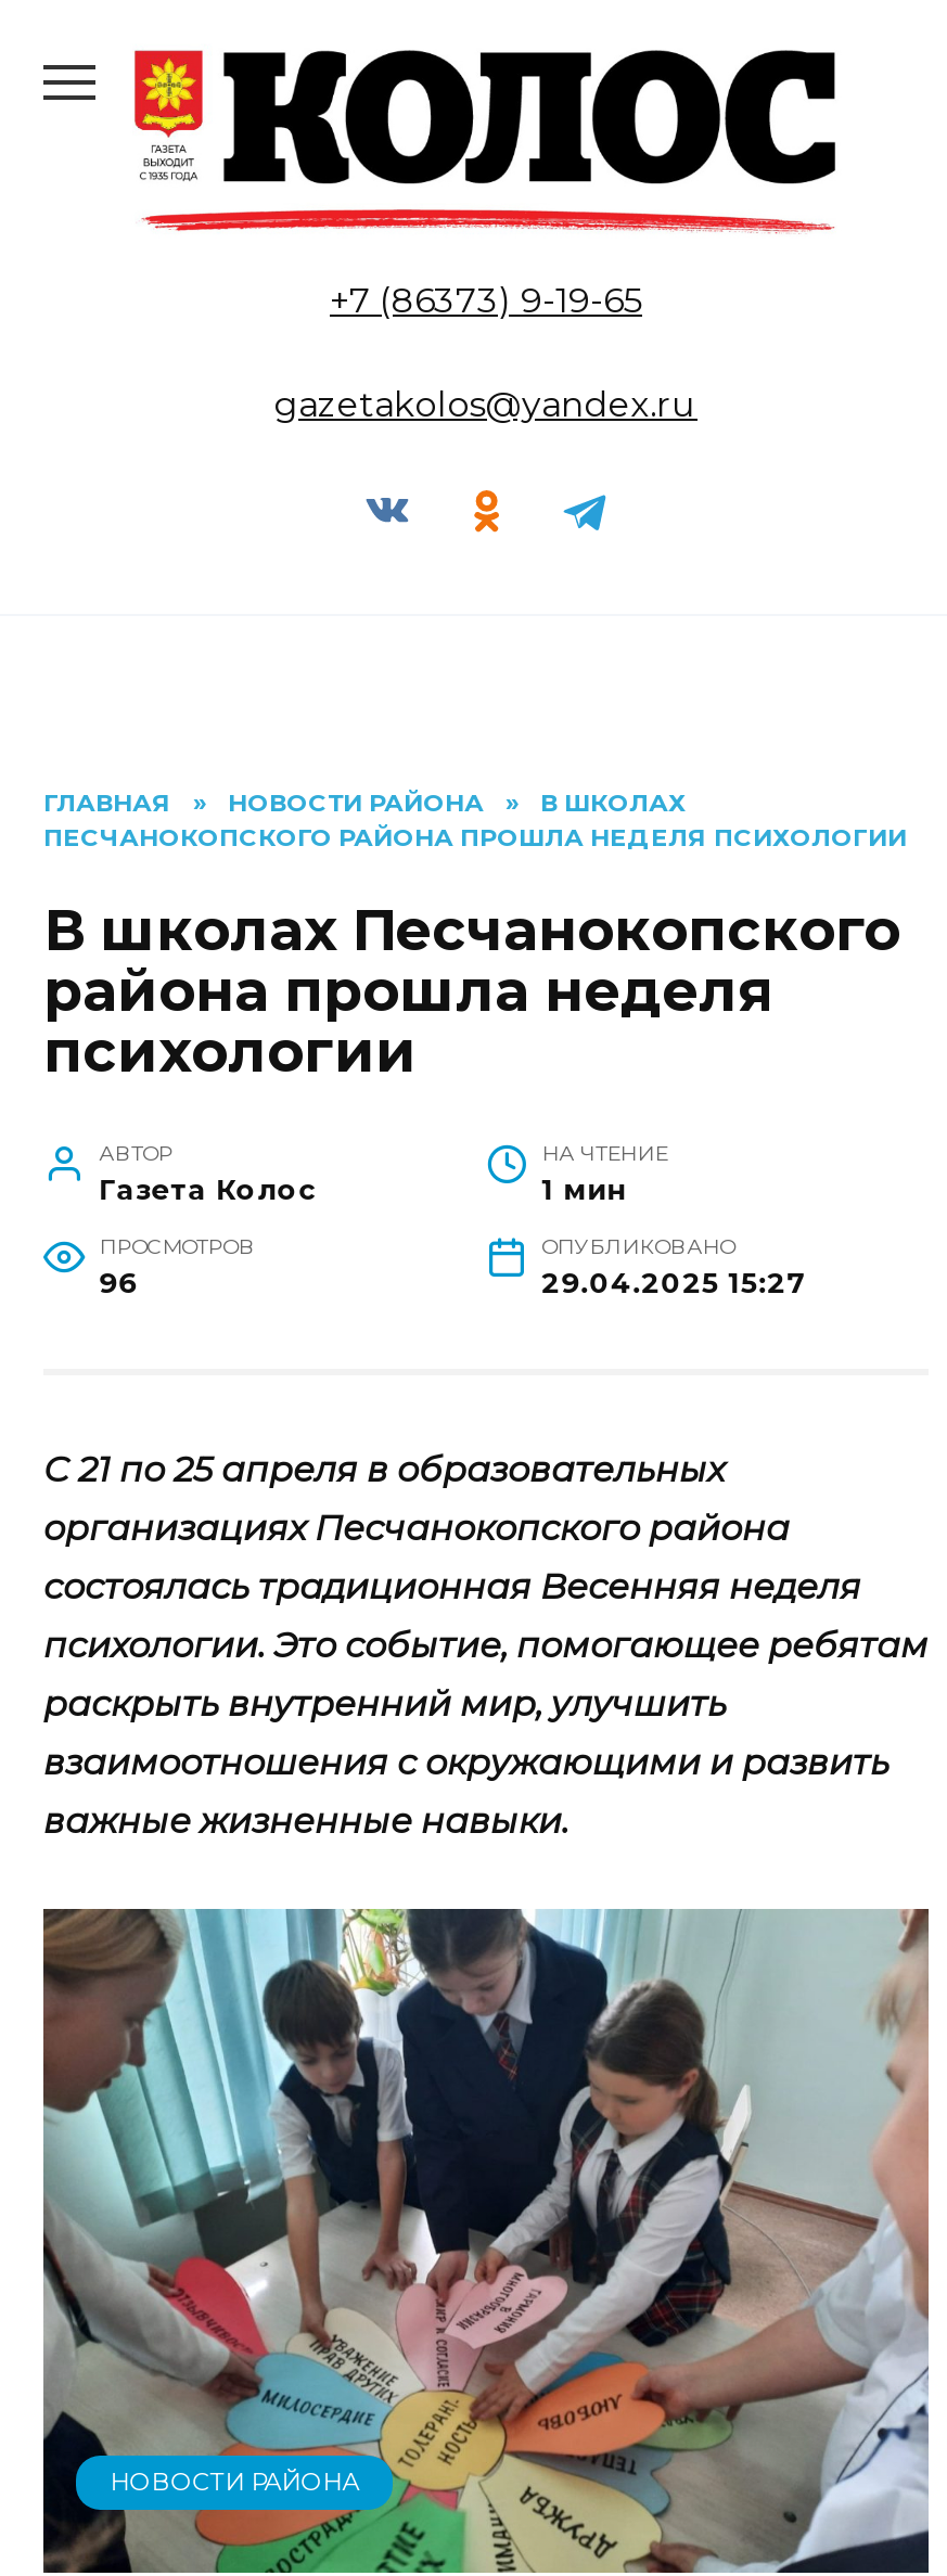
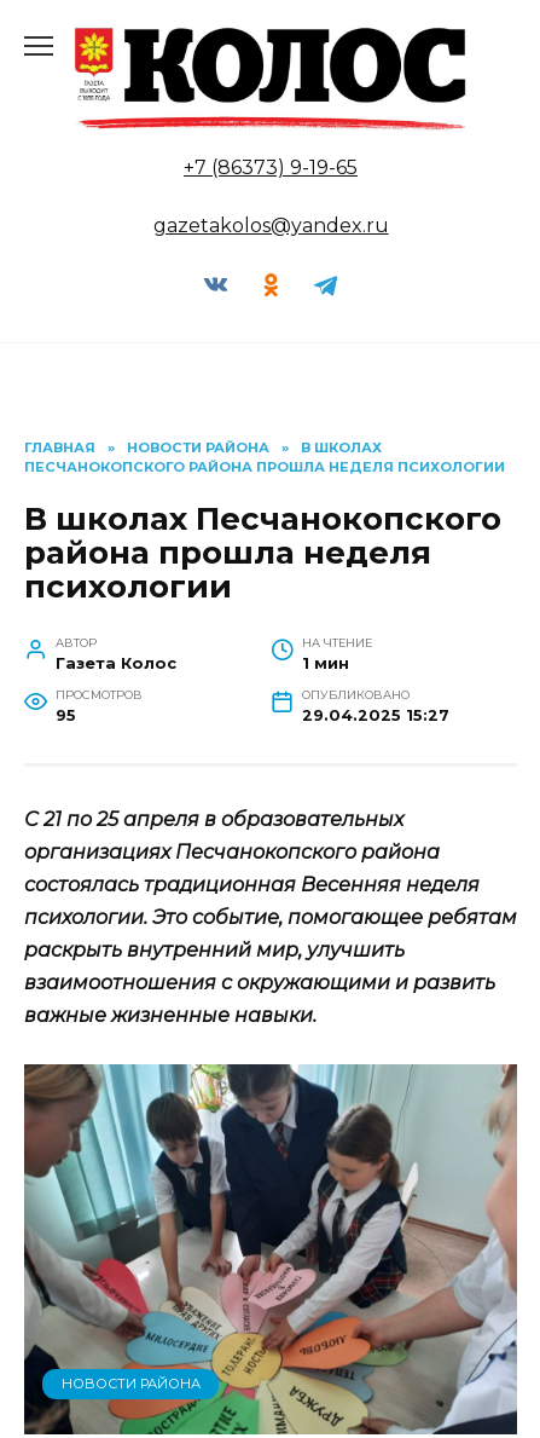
[99,1266,138,1299] 96 -> [55,706,76,724] 95

